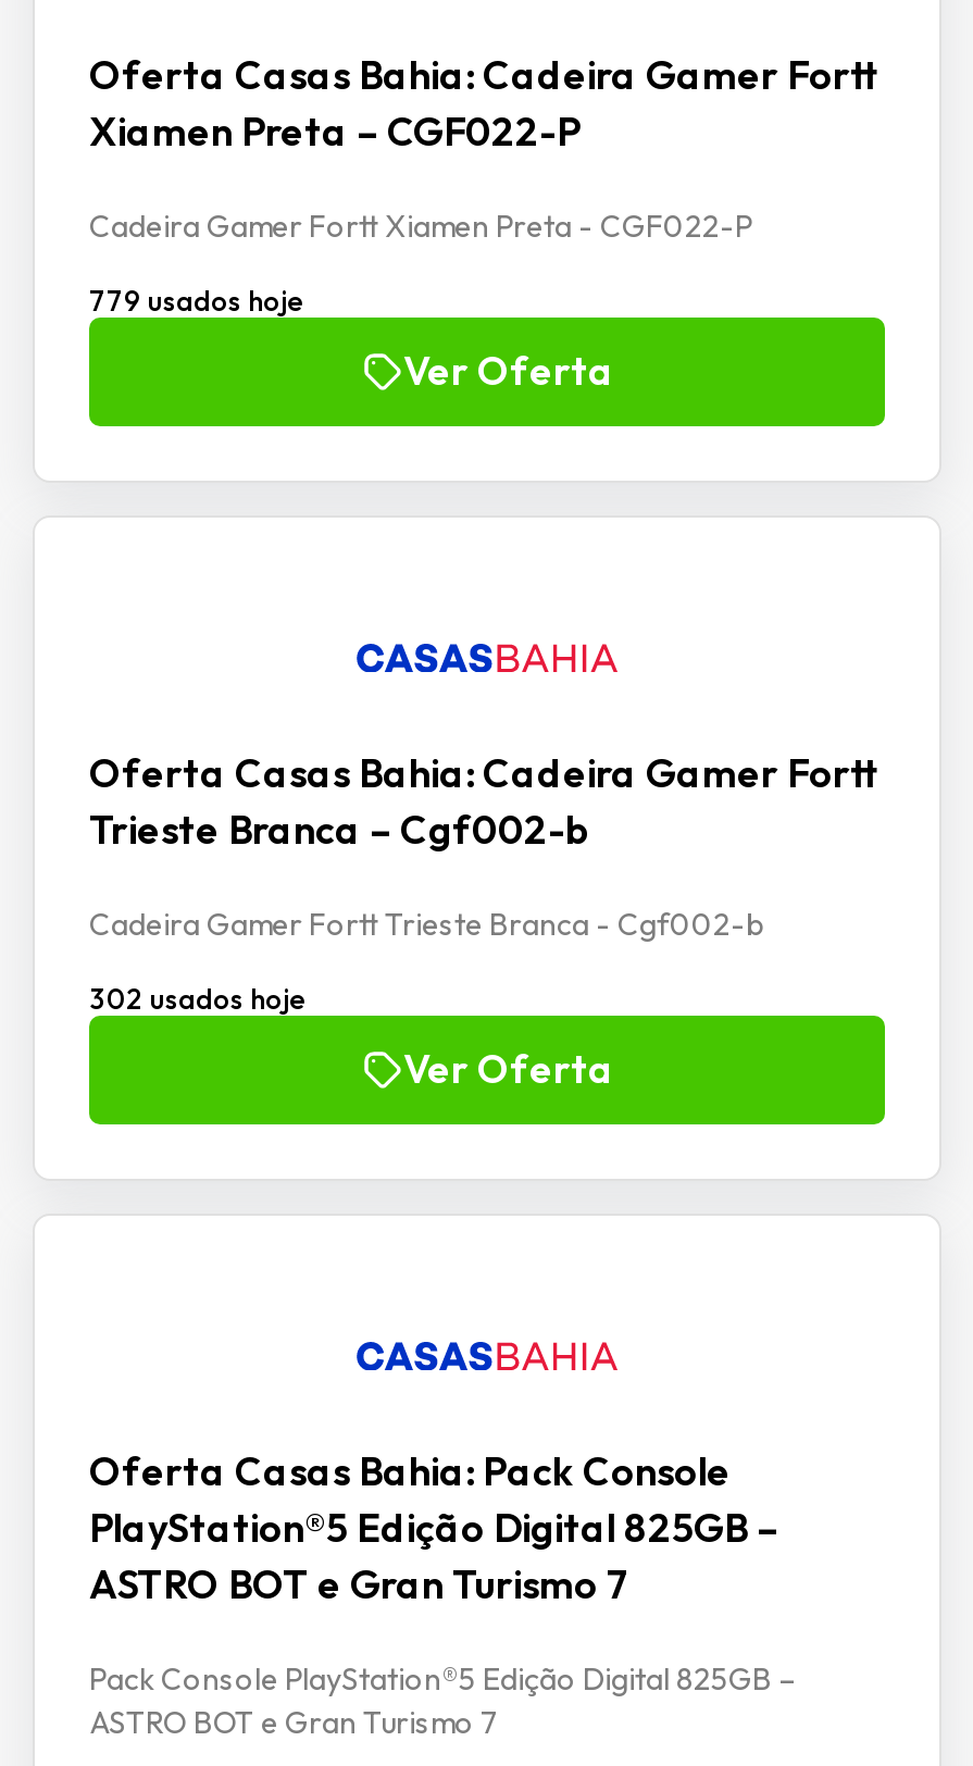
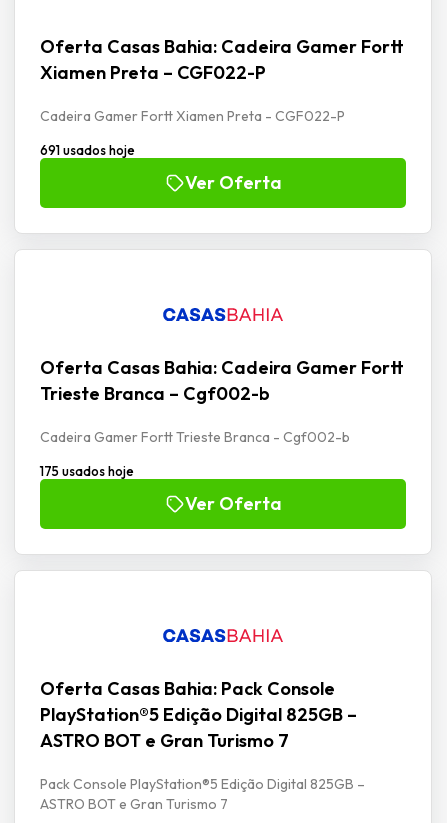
[89,282,304,317] 779 usados hoje -> [40,142,135,158] 691 usados hoje
[89,980,307,1015] 302 usados hoje -> [40,463,134,479] 175 usados hoje

